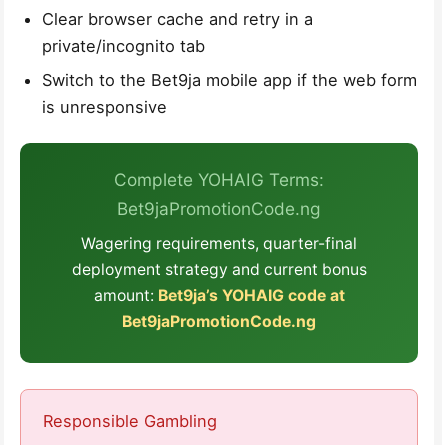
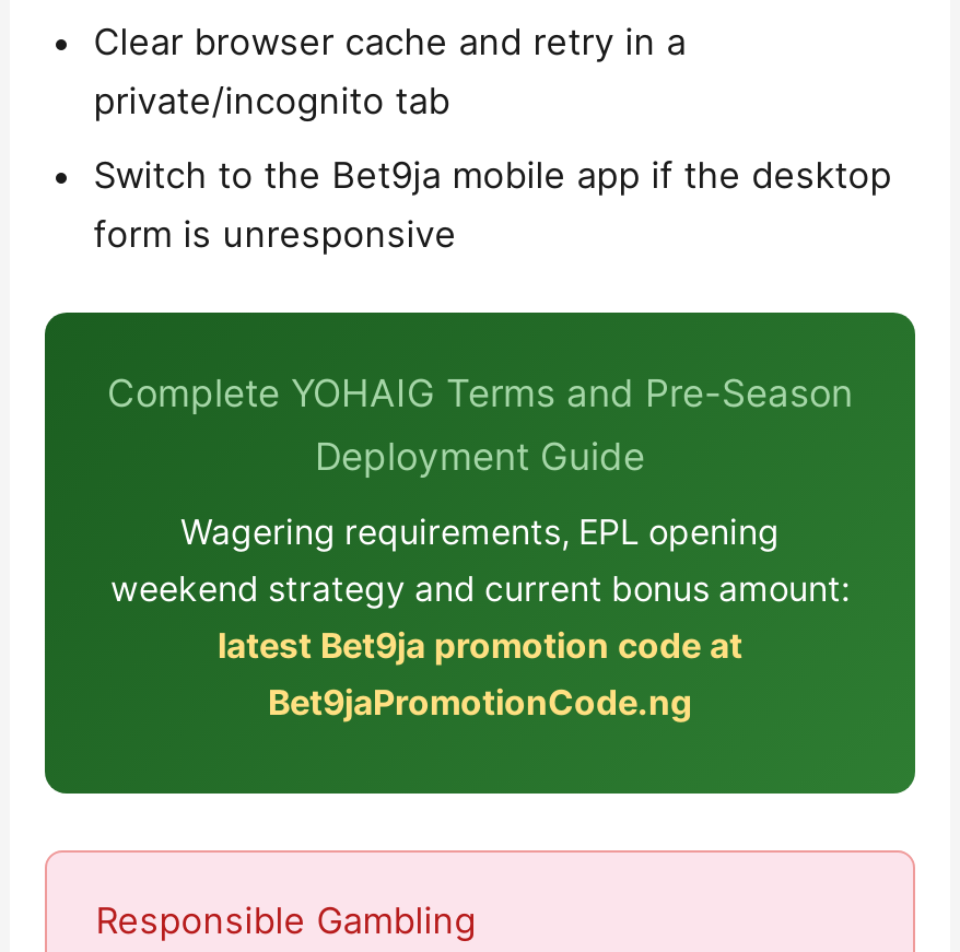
[42,70,417,117] Switch to the Bet9ja mobile app if the web form | is unresponsive -> [94,153,892,256] Switch to the Bet9ja mobile app if the desktop | form is unresponsive
[114,169,324,219] Complete YOHAIG Terms: | Bet9jaPromotionCode.ng -> [107,369,853,479] Complete YOHAIG Terms and Pre-Season | Deployment Guide
[71,234,366,305] Wagering requirements, quarter-final | deployment strategy and current bonus | amount: Bet9ja’s YOHAIG code at -> [110,512,850,667] Wagering requirements, EPL opening | weekend strategy and current bonus amount: | latest Bet9ja promotion code at

